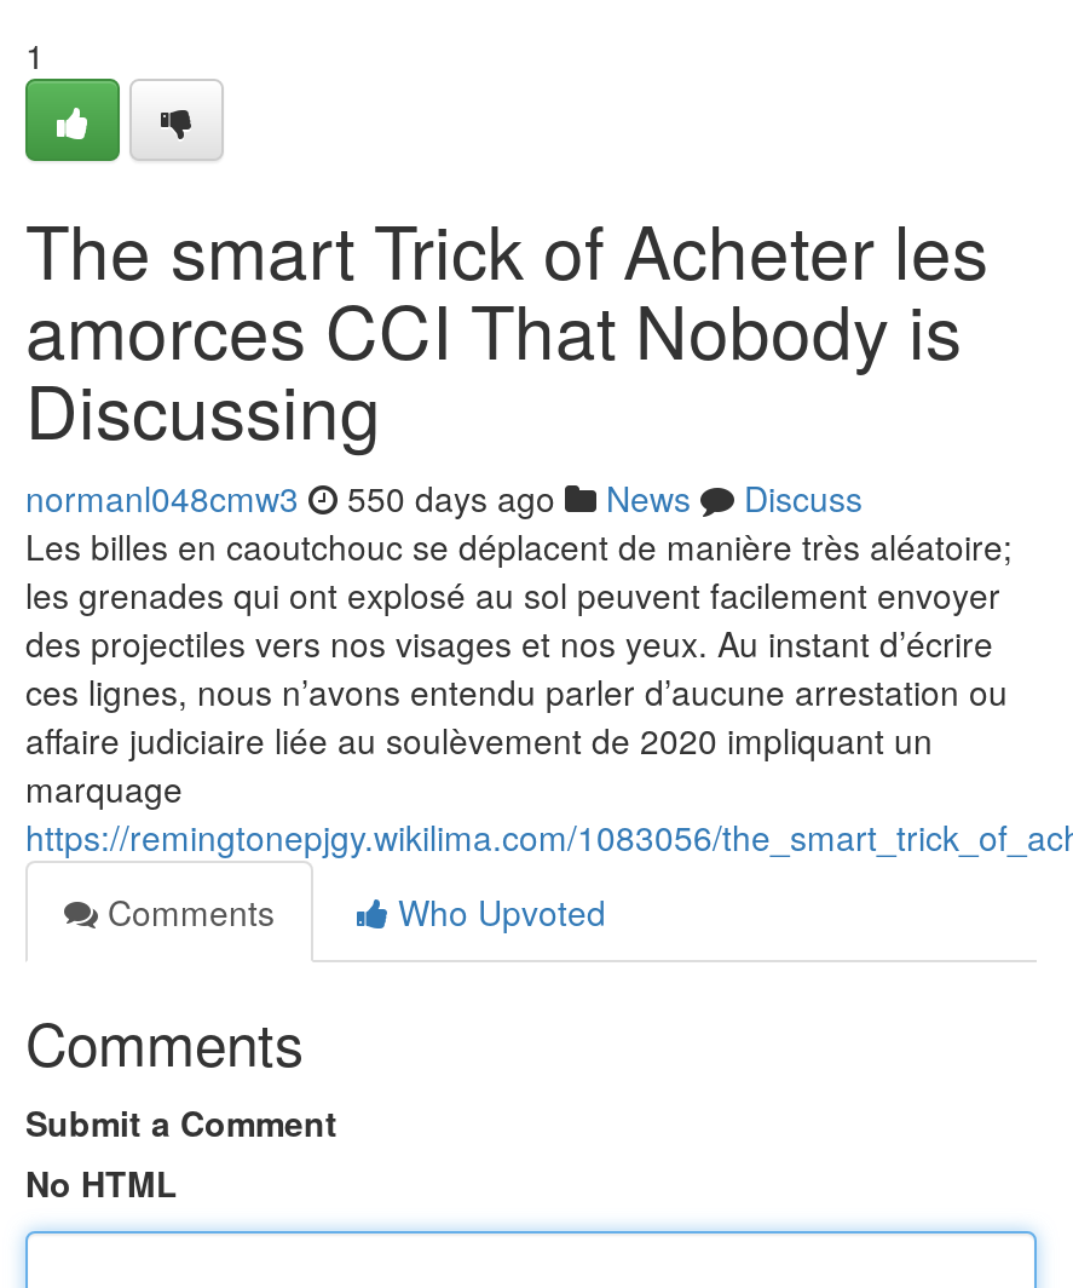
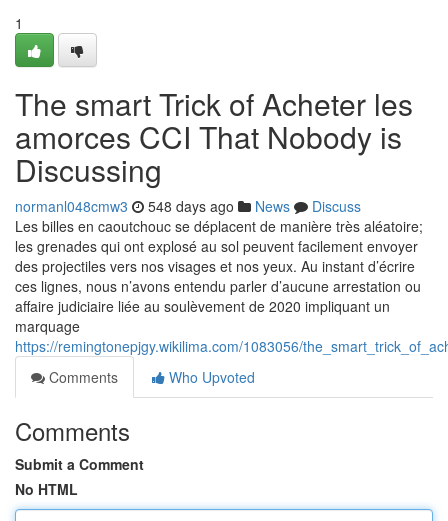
[25,473,863,522] normanl048cmw3 550 days ago News Discuss -> [15,196,361,216] normanl048cmw3 548 days ago News Discuss

